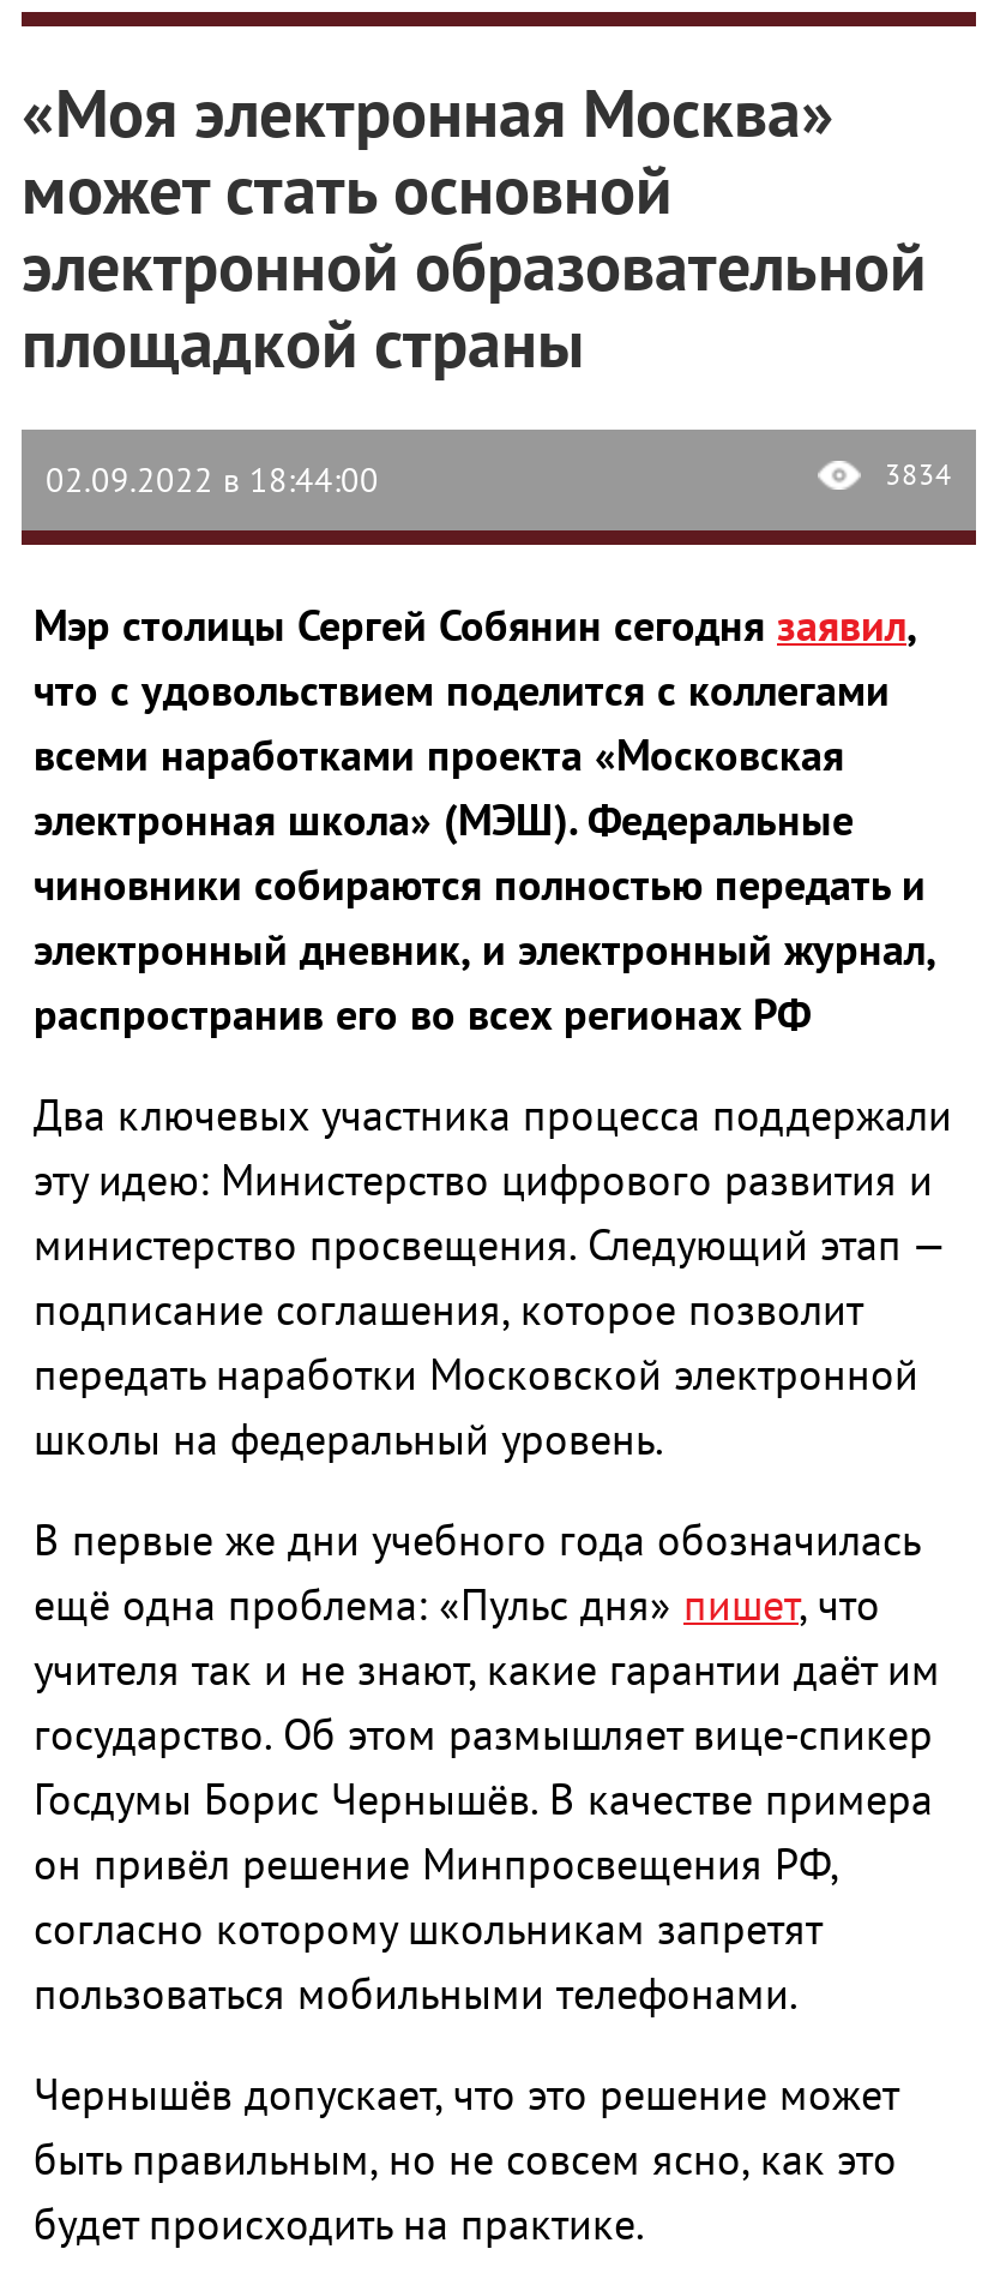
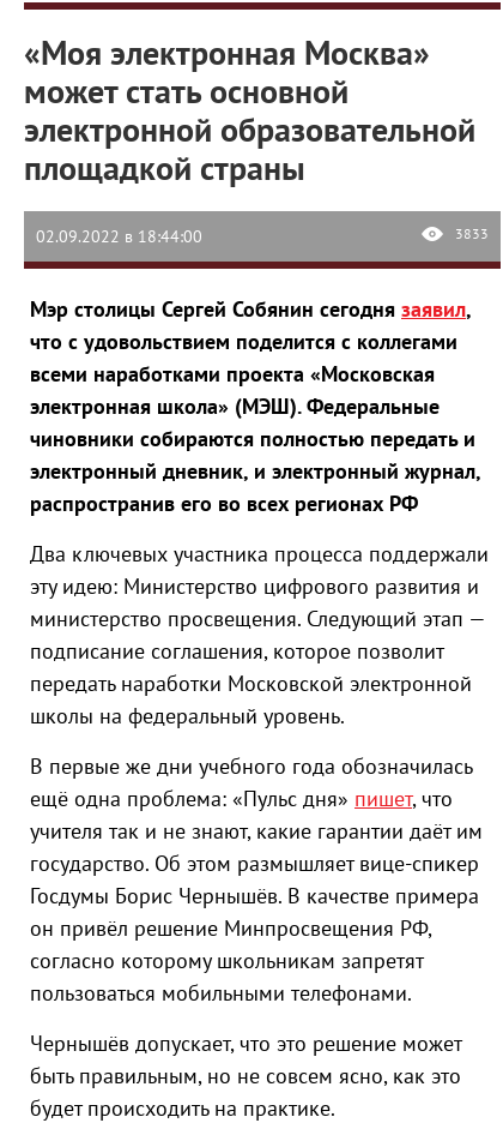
[885,456,952,492] 3834 -> [455,224,489,242] 3833

